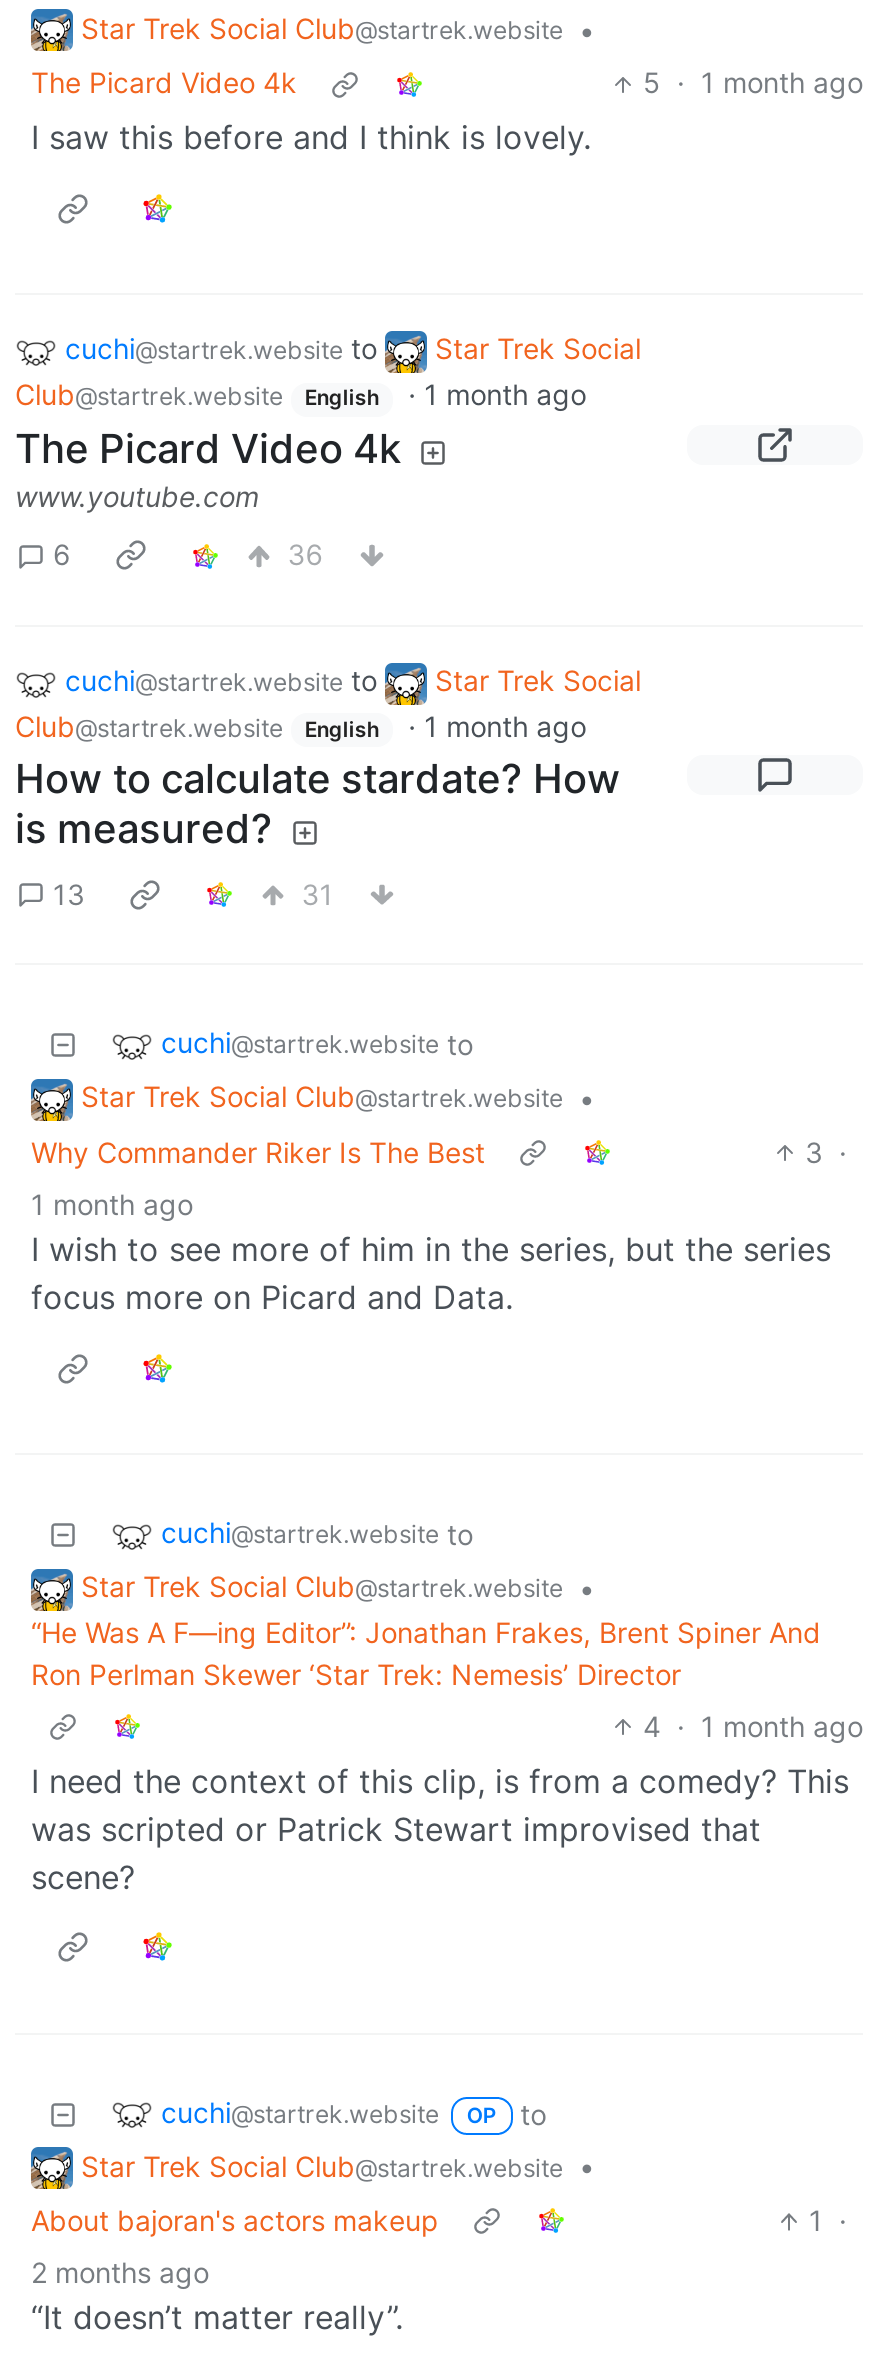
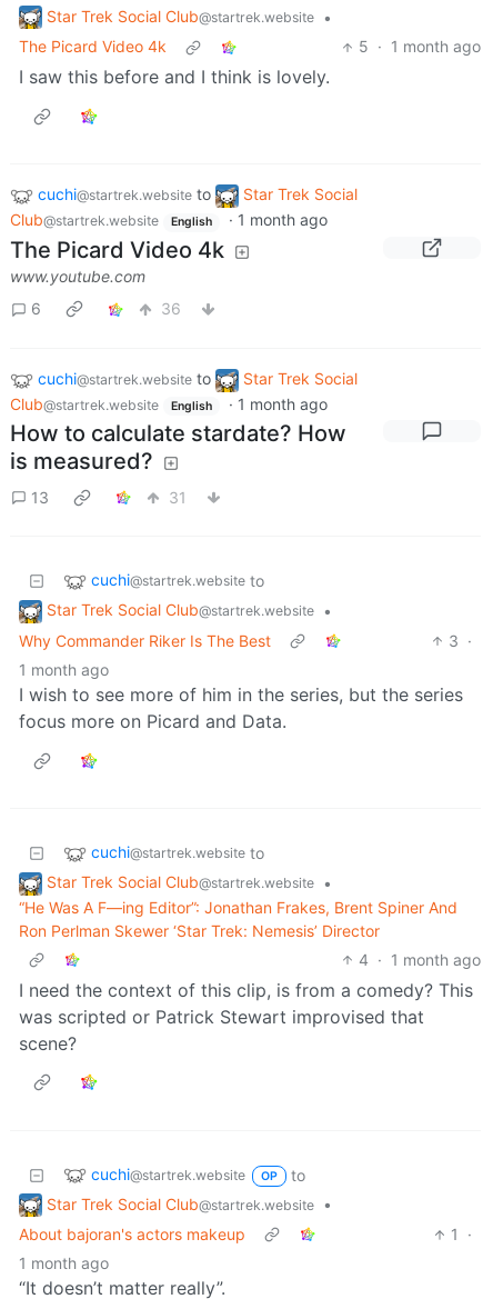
[31,2256,209,2290] 2 months ago -> [19,1254,109,1273] 1 month ago

